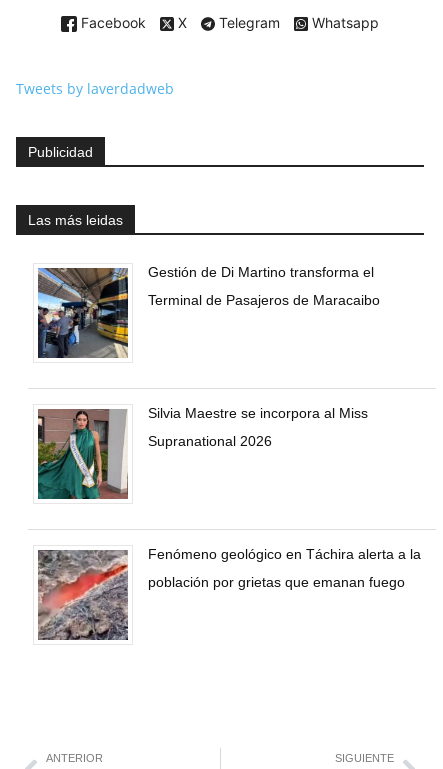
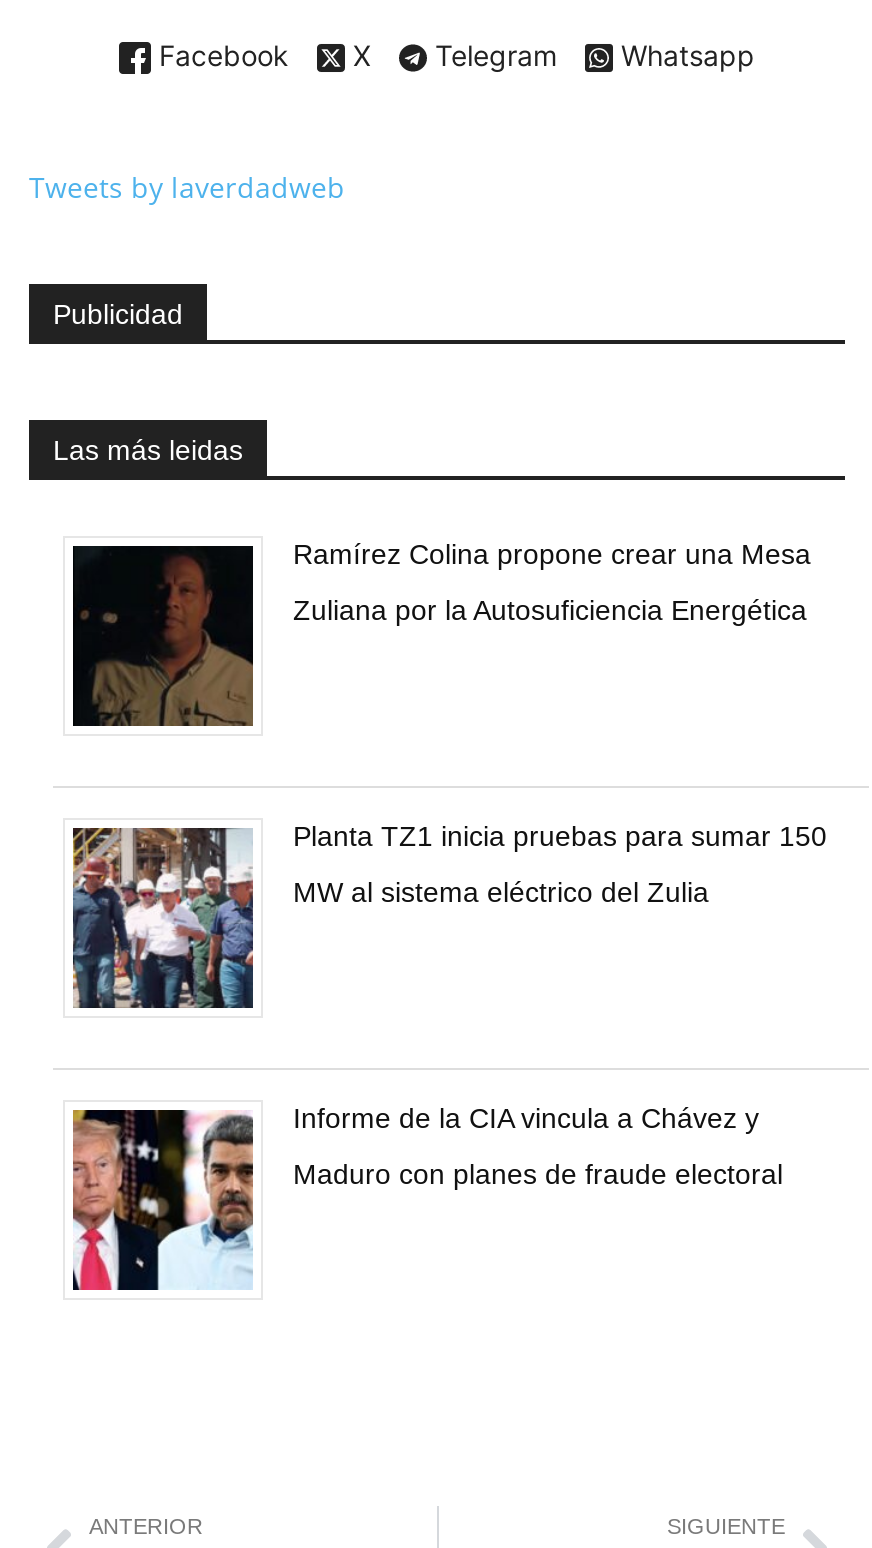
[37,264,374,358] [image] | Gestión de Di Martino transforma el -> [71,538,811,726] [image] | Ramírez Colina propone crear una Mesa
[148,292,380,308] Terminal de Pasajeros de Maracaibo -> [293,594,807,626] Zuliana por la Autosuficiencia Energética
[37,405,368,500] [image] | Silvia Maestre se incorpora al Miss -> [71,820,827,1010] [image] | Planta TZ1 inicia pruebas para sumar 150
[148,433,272,449] Supranational 2026 -> [293,876,709,908] MW al sistema eléctrico del Zulia
[37,546,421,641] [image] | Fenómeno geológico en Táchira alerta a la -> [71,1102,759,1292] [image] | Informe de la CIA vincula a Chávez y
[148,574,405,590] población por grietas que emanan fuego -> [293,1158,783,1190] Maduro con planes de fraude electoral

